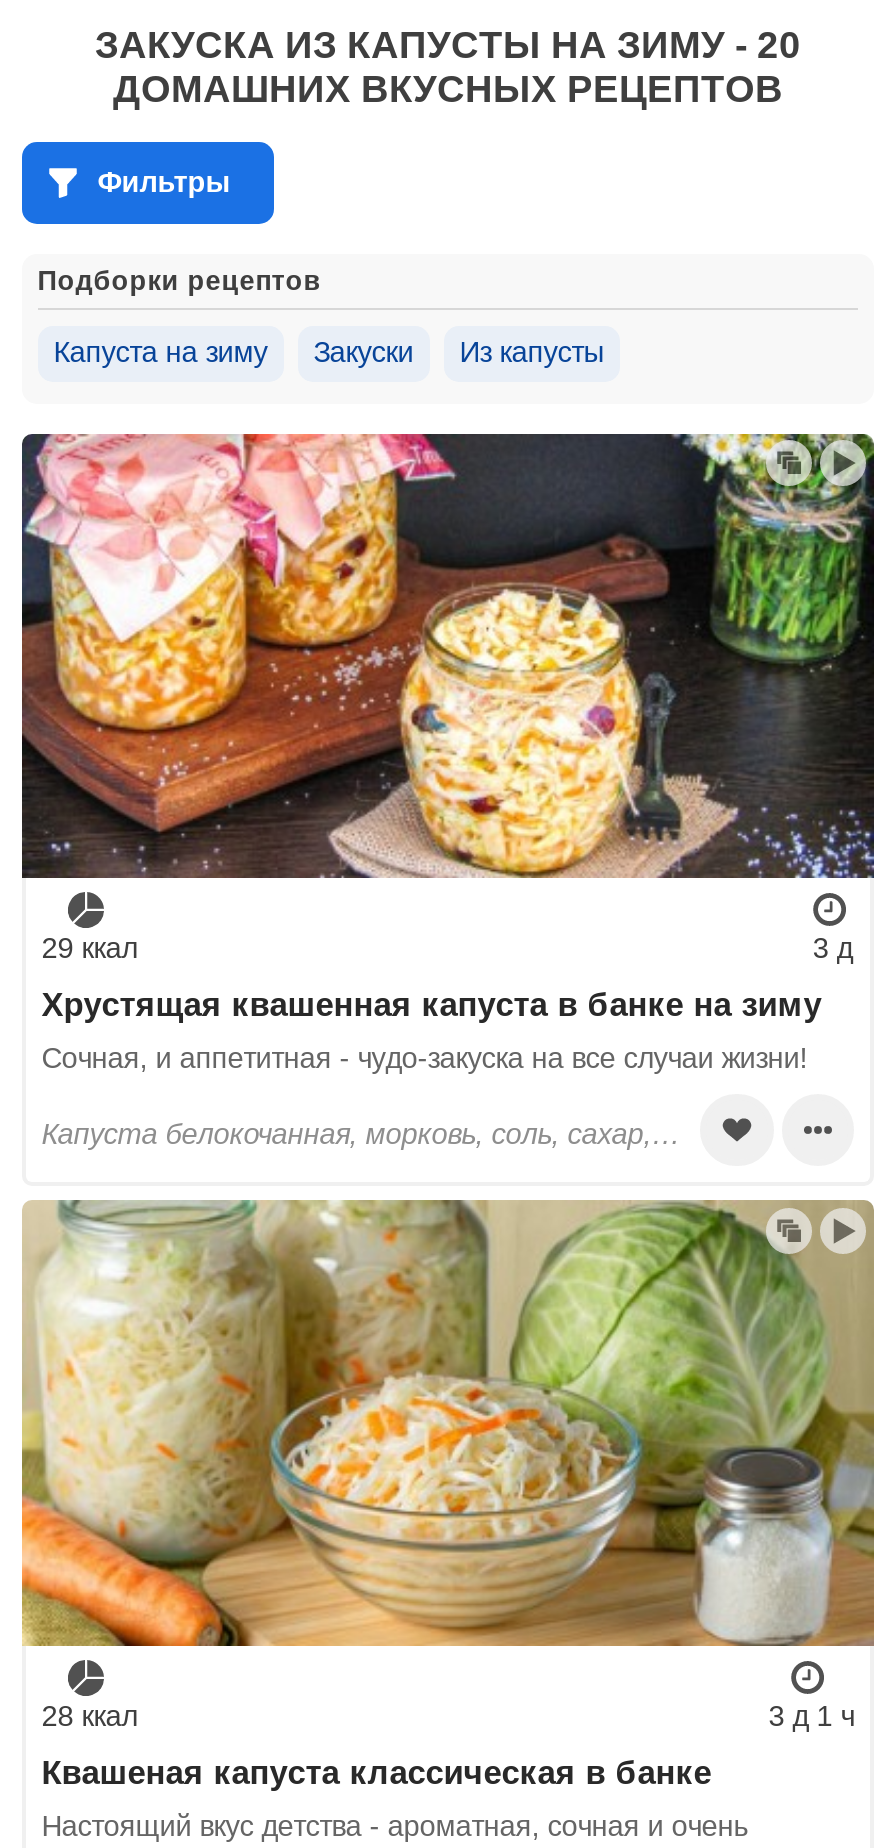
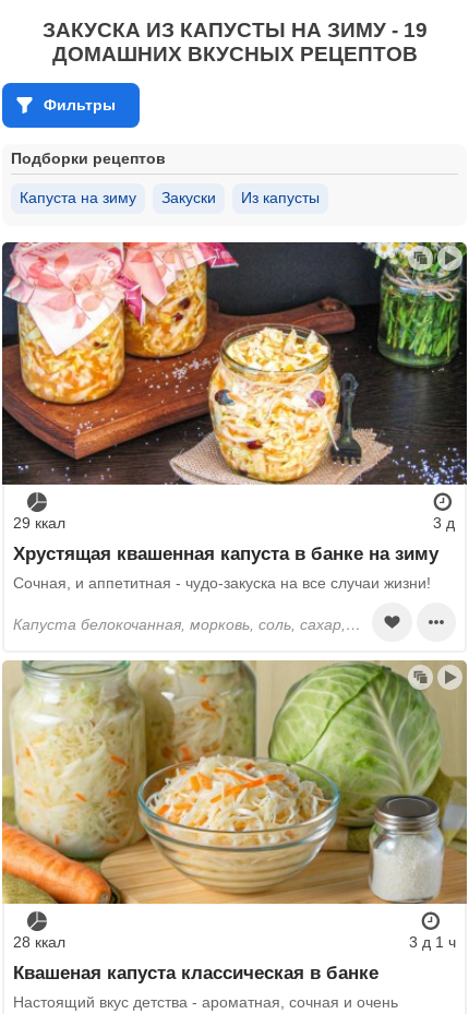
[95,24,801,66] ЗАКУСКА ИЗ КАПУСТЫ НА ЗИМУ - 20 -> [42,19,427,42] ЗАКУСКА ИЗ КАПУСТЫ НА ЗИМУ - 19

